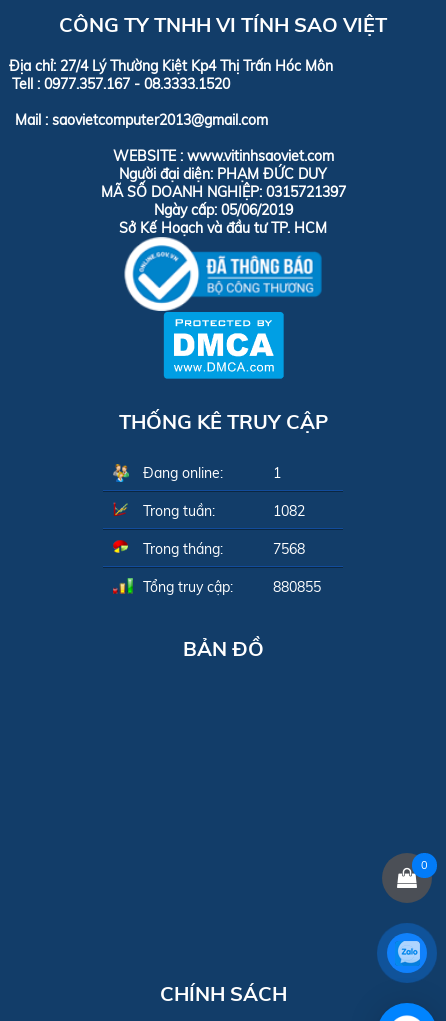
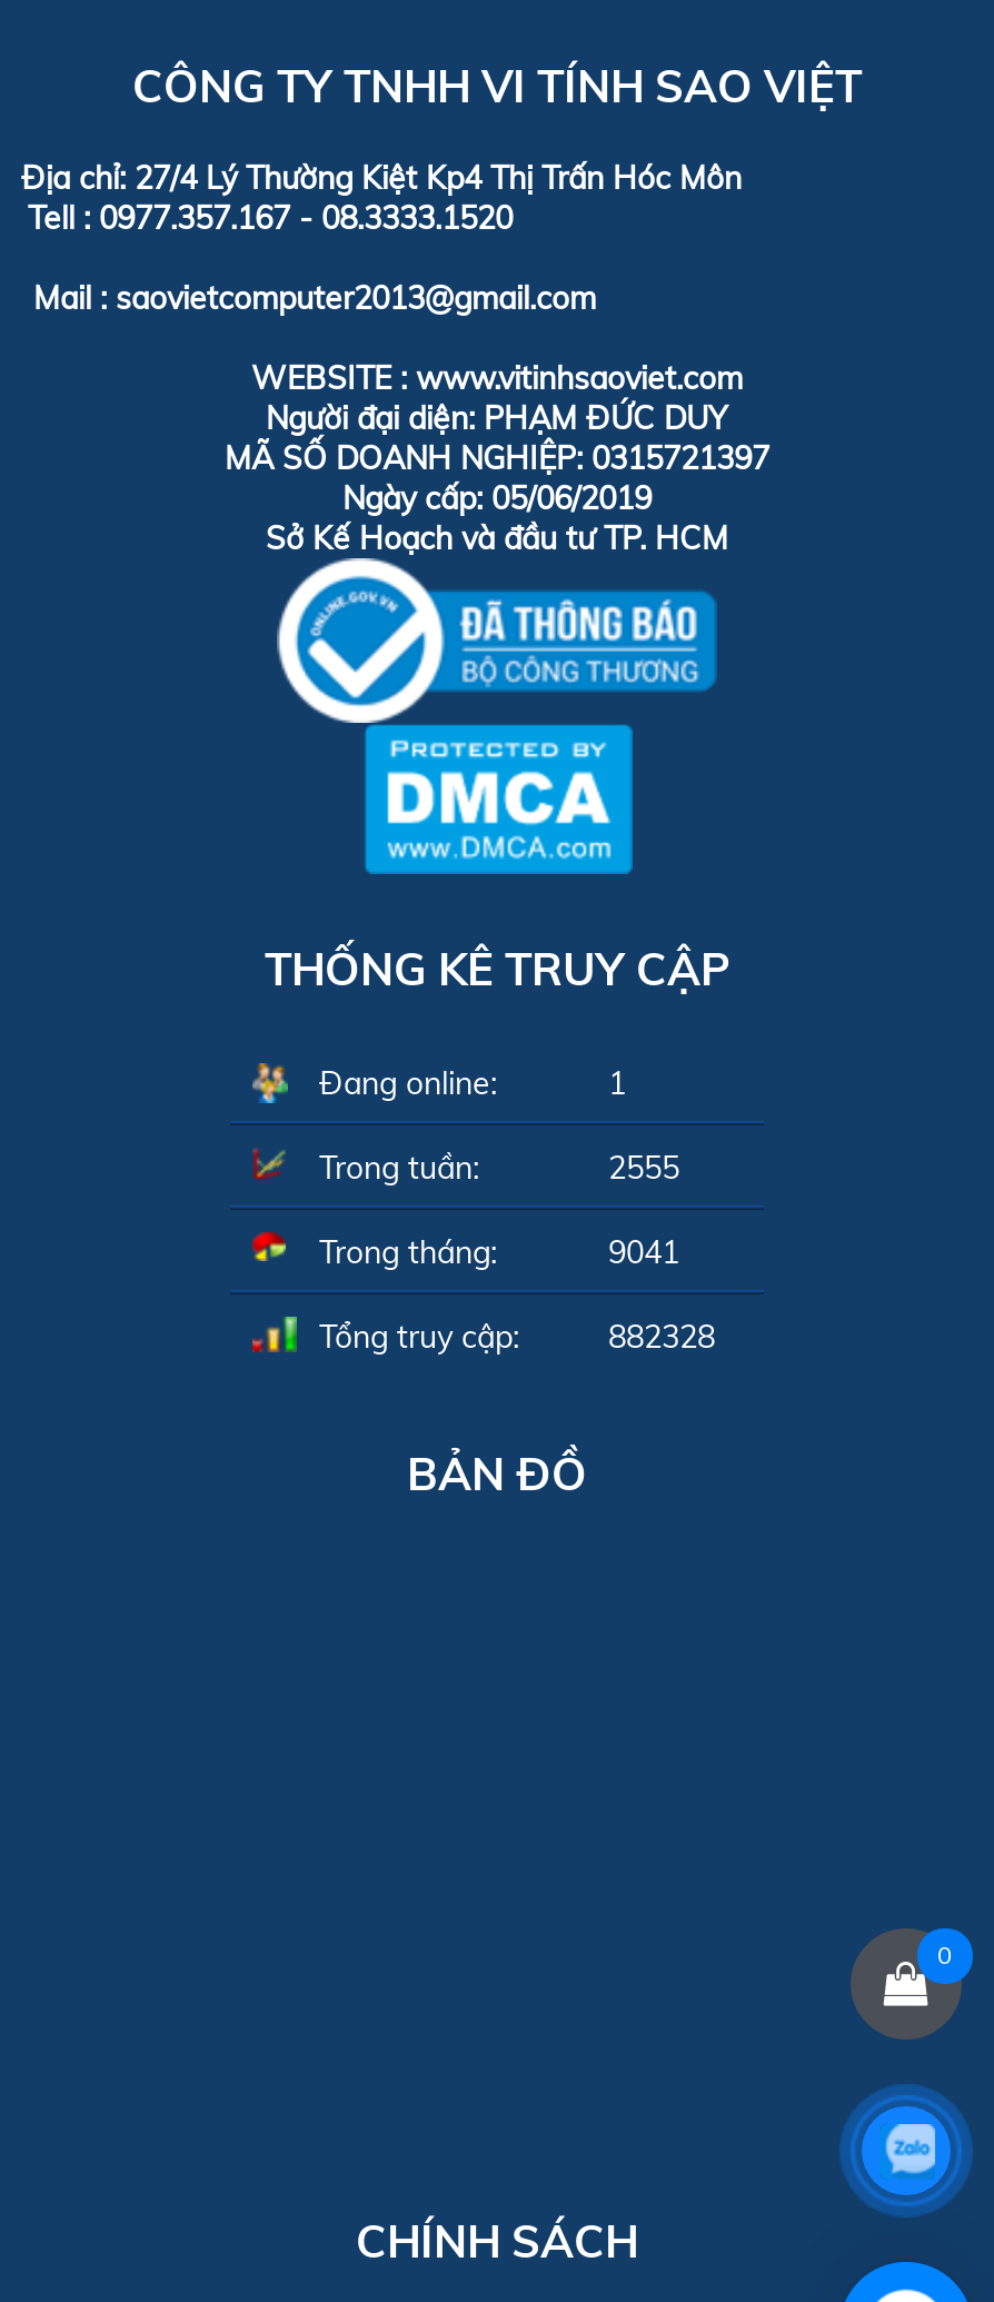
[273,502,305,520] 1082 -> [608,1148,679,1188] 2555
[273,540,305,558] 7568 -> [608,1233,679,1273] 9041
[273,578,321,596] 880855 -> [608,1317,715,1357] 882328

